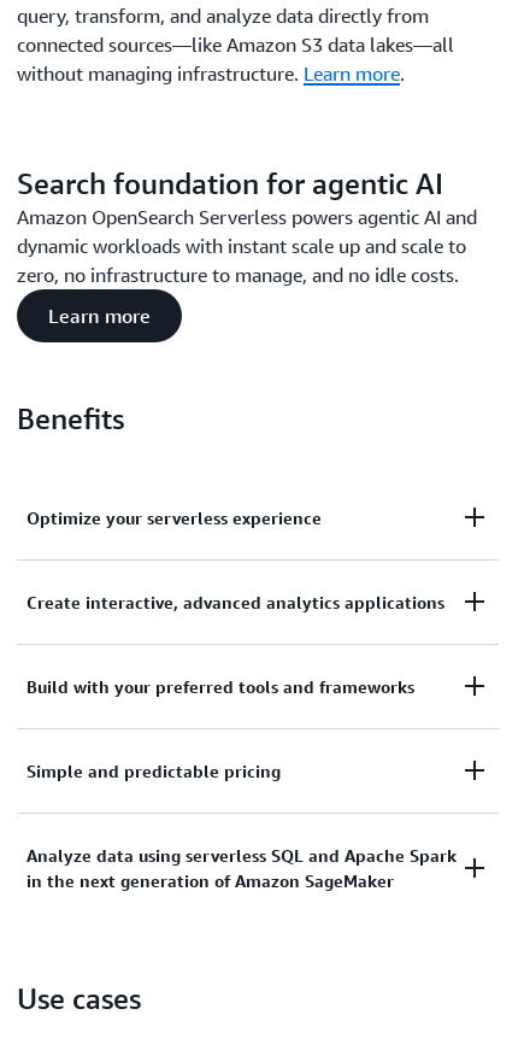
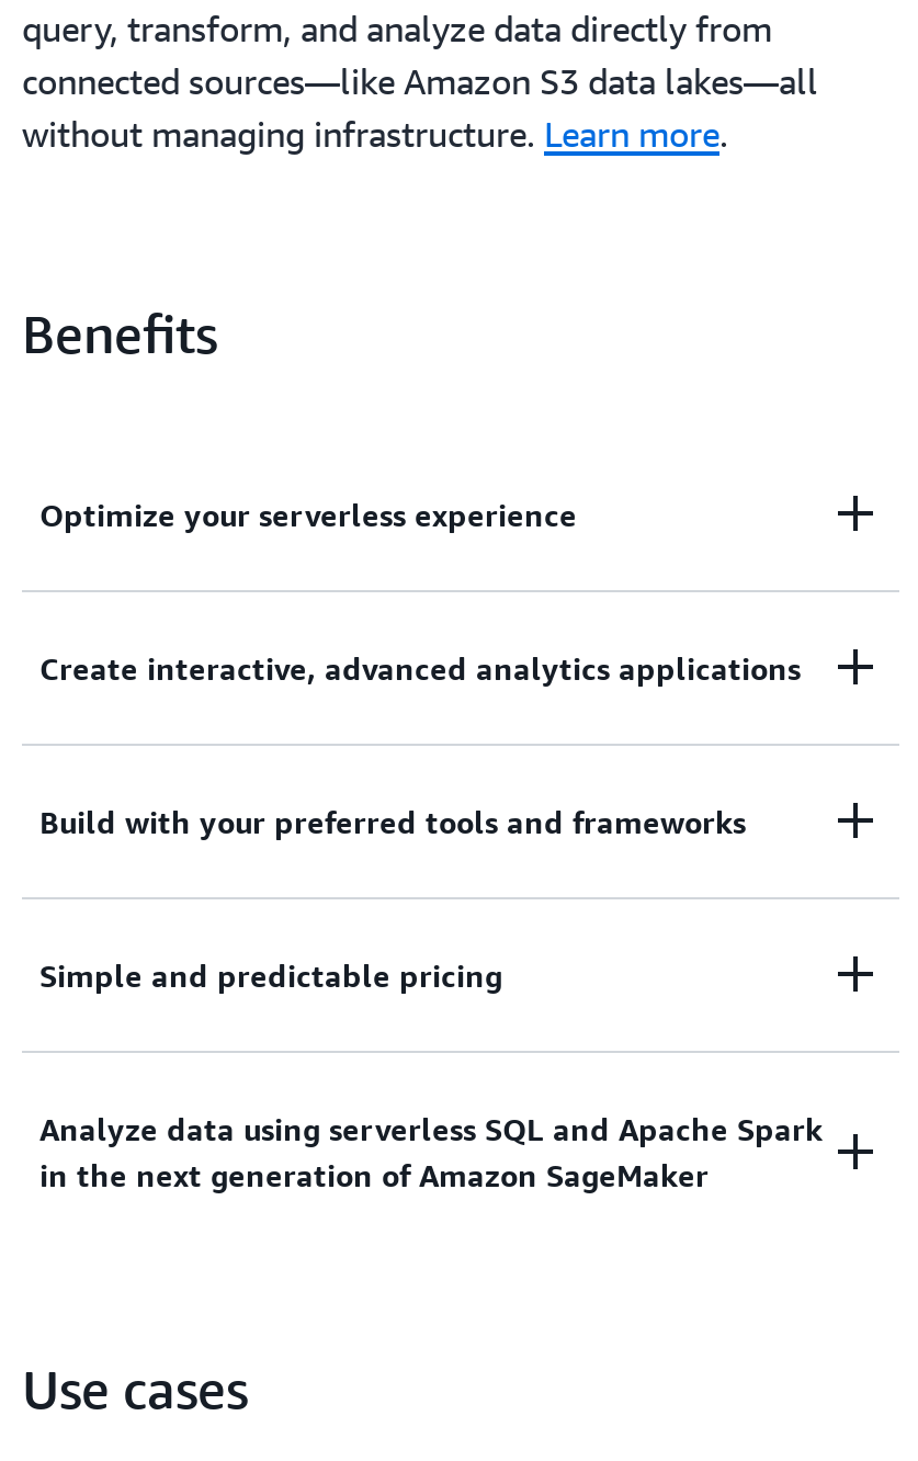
[17,166,477,327] Search foundation for agentic AI | Amazon OpenSearch Serverless powers agentic AI and | dynamic workloads with instant scale up and scale to | zero, no infrastructure to manage, and no idle costs. | Learn more -> none

